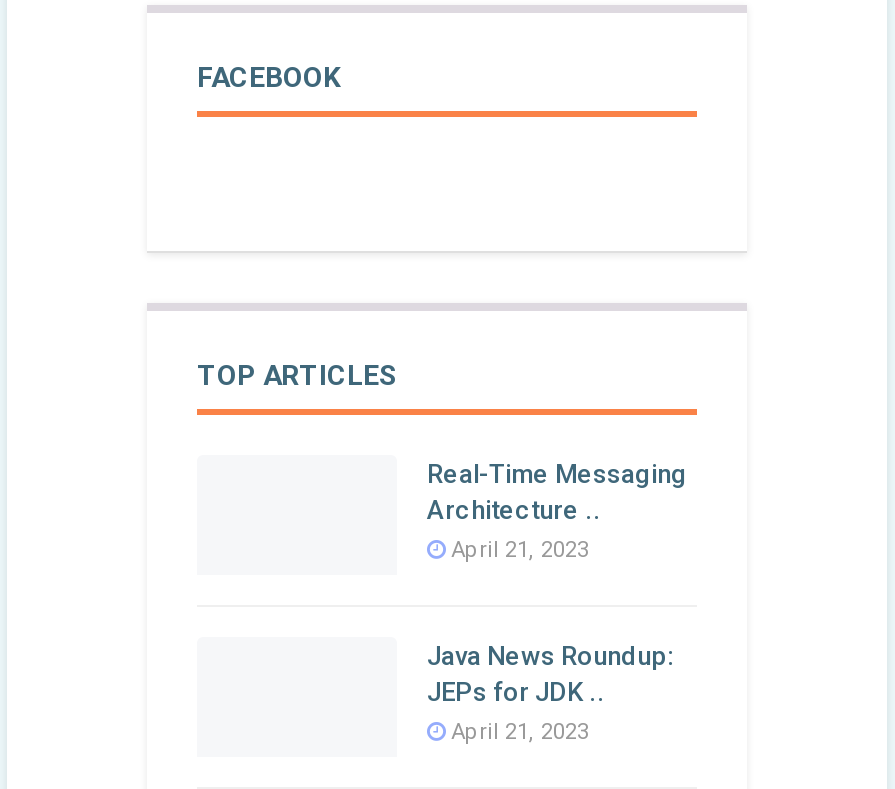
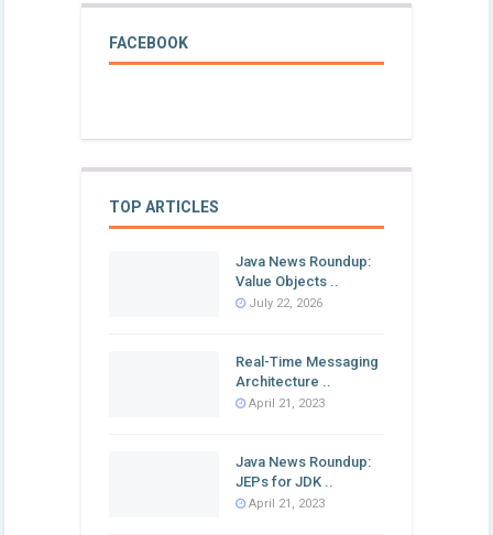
none -> [235,253,371,310] Java News Roundup: | Value Objects .. | July 22, 2026

